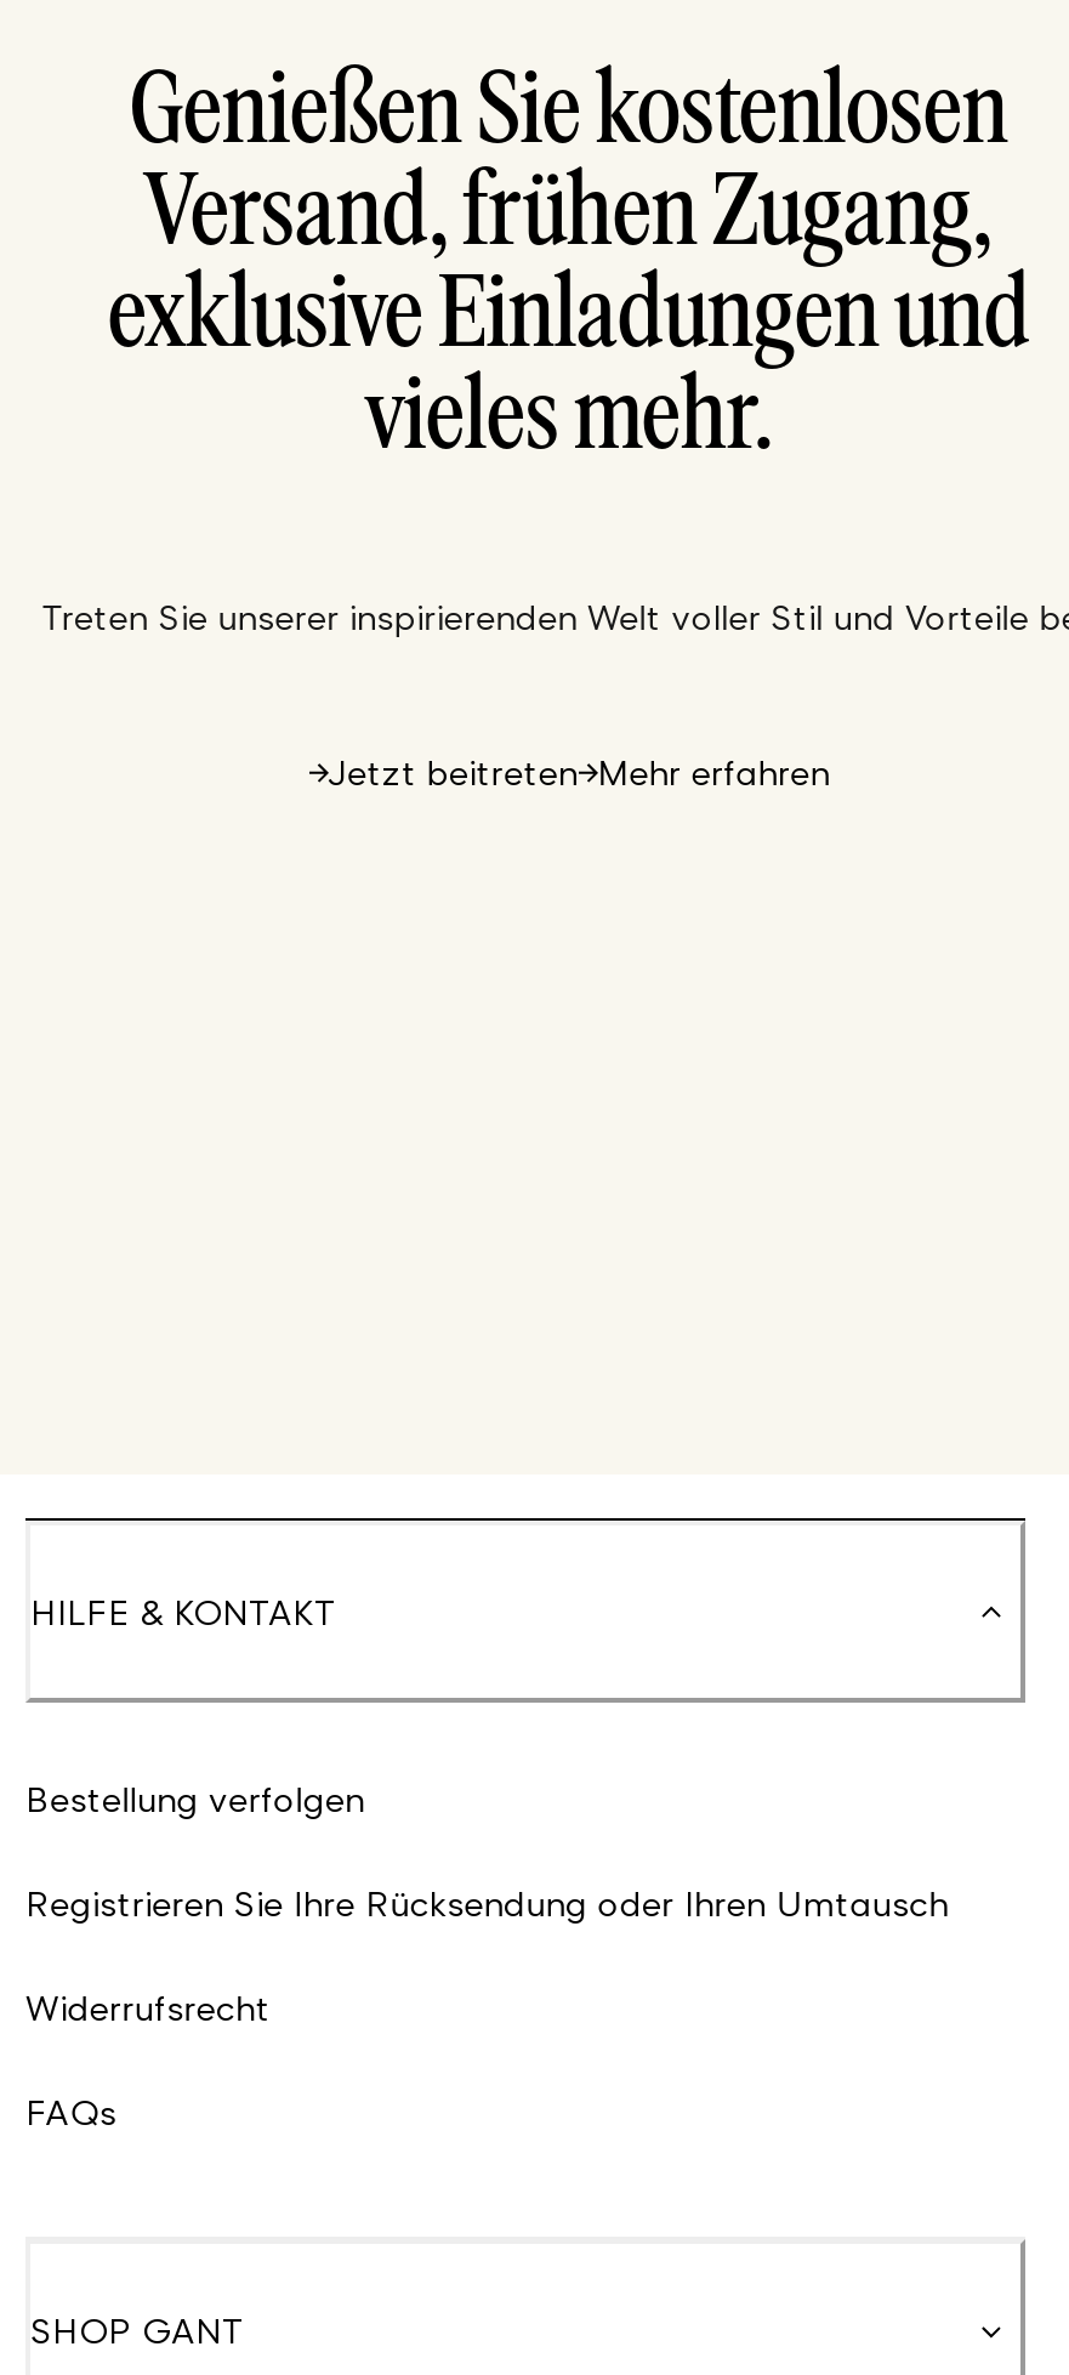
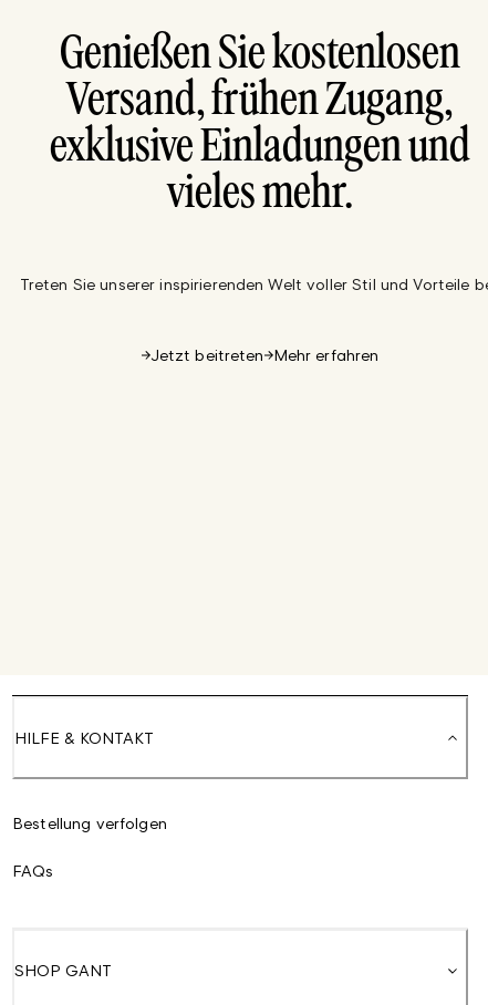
[25,1883,949,2029] Registrieren Sie Ihre Rücksendung oder Ihren Umtausch | Widerrufsrecht -> none

